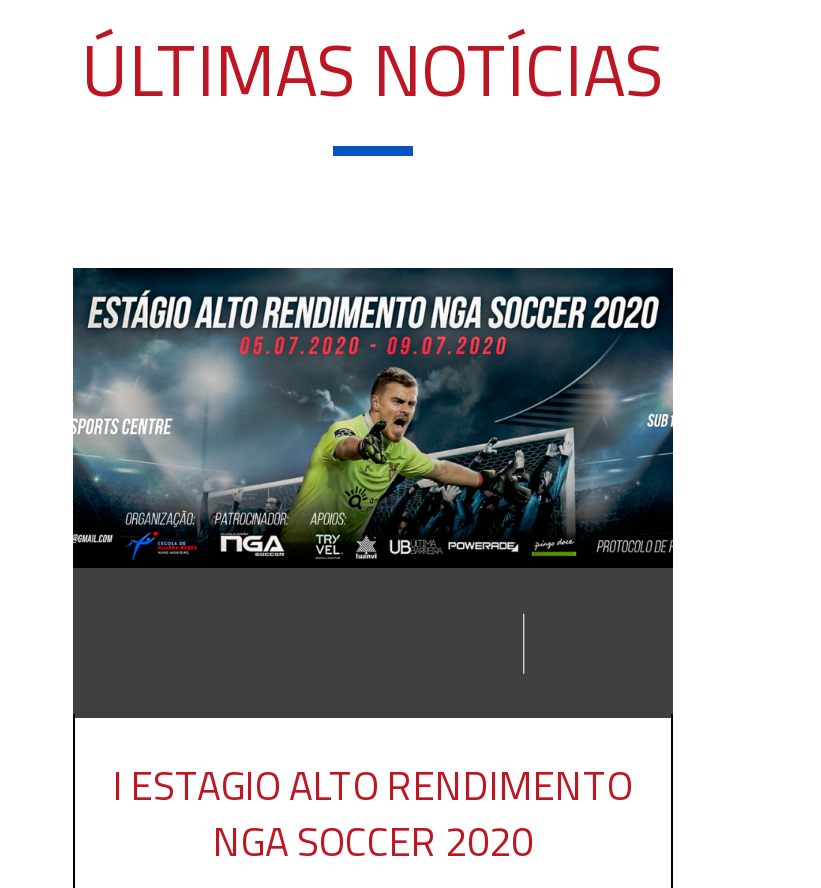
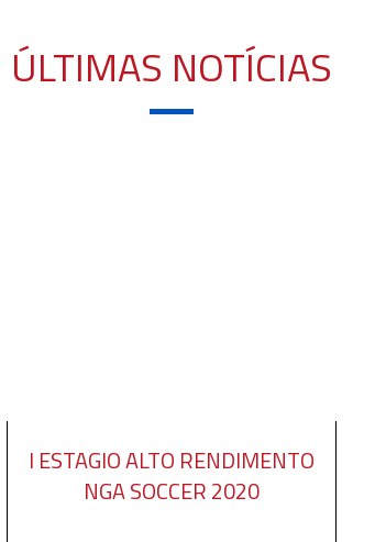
[71,266,675,720] [image] -> none

